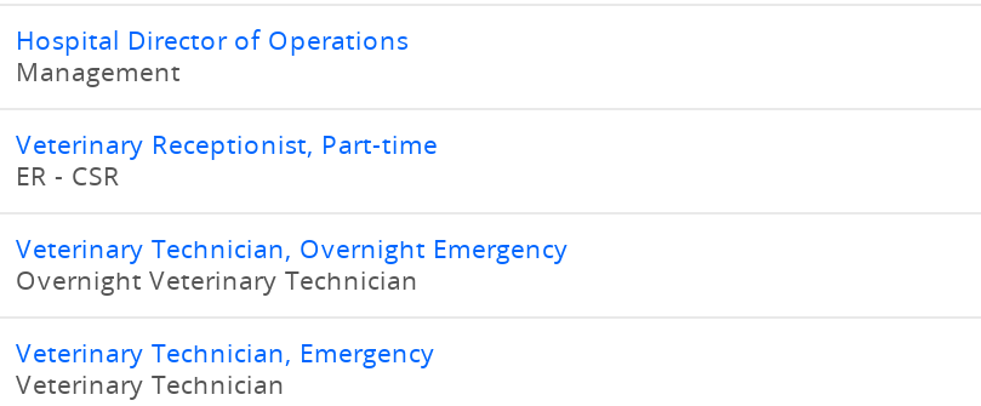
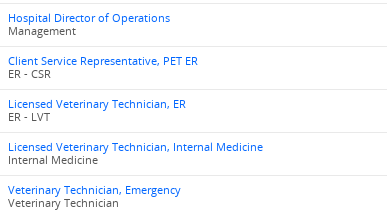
[16,127,438,161] Veterinary Receptionist, Part-time -> [8,54,198,68] Client Service Representative, PET ER
[16,231,569,297] Veterinary Technician, Overnight Emergency | Overnight Veterinary Technician -> [8,97,263,167] Licensed Veterinary Technician, ER | ER - LVT | Licensed Veterinary Technician, Internal Medicine | Internal Medicine

